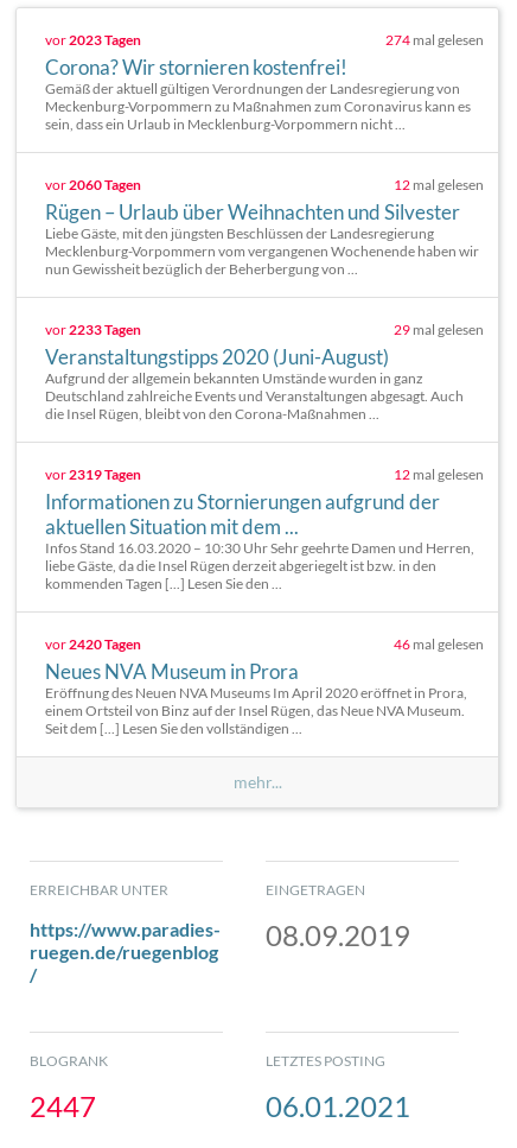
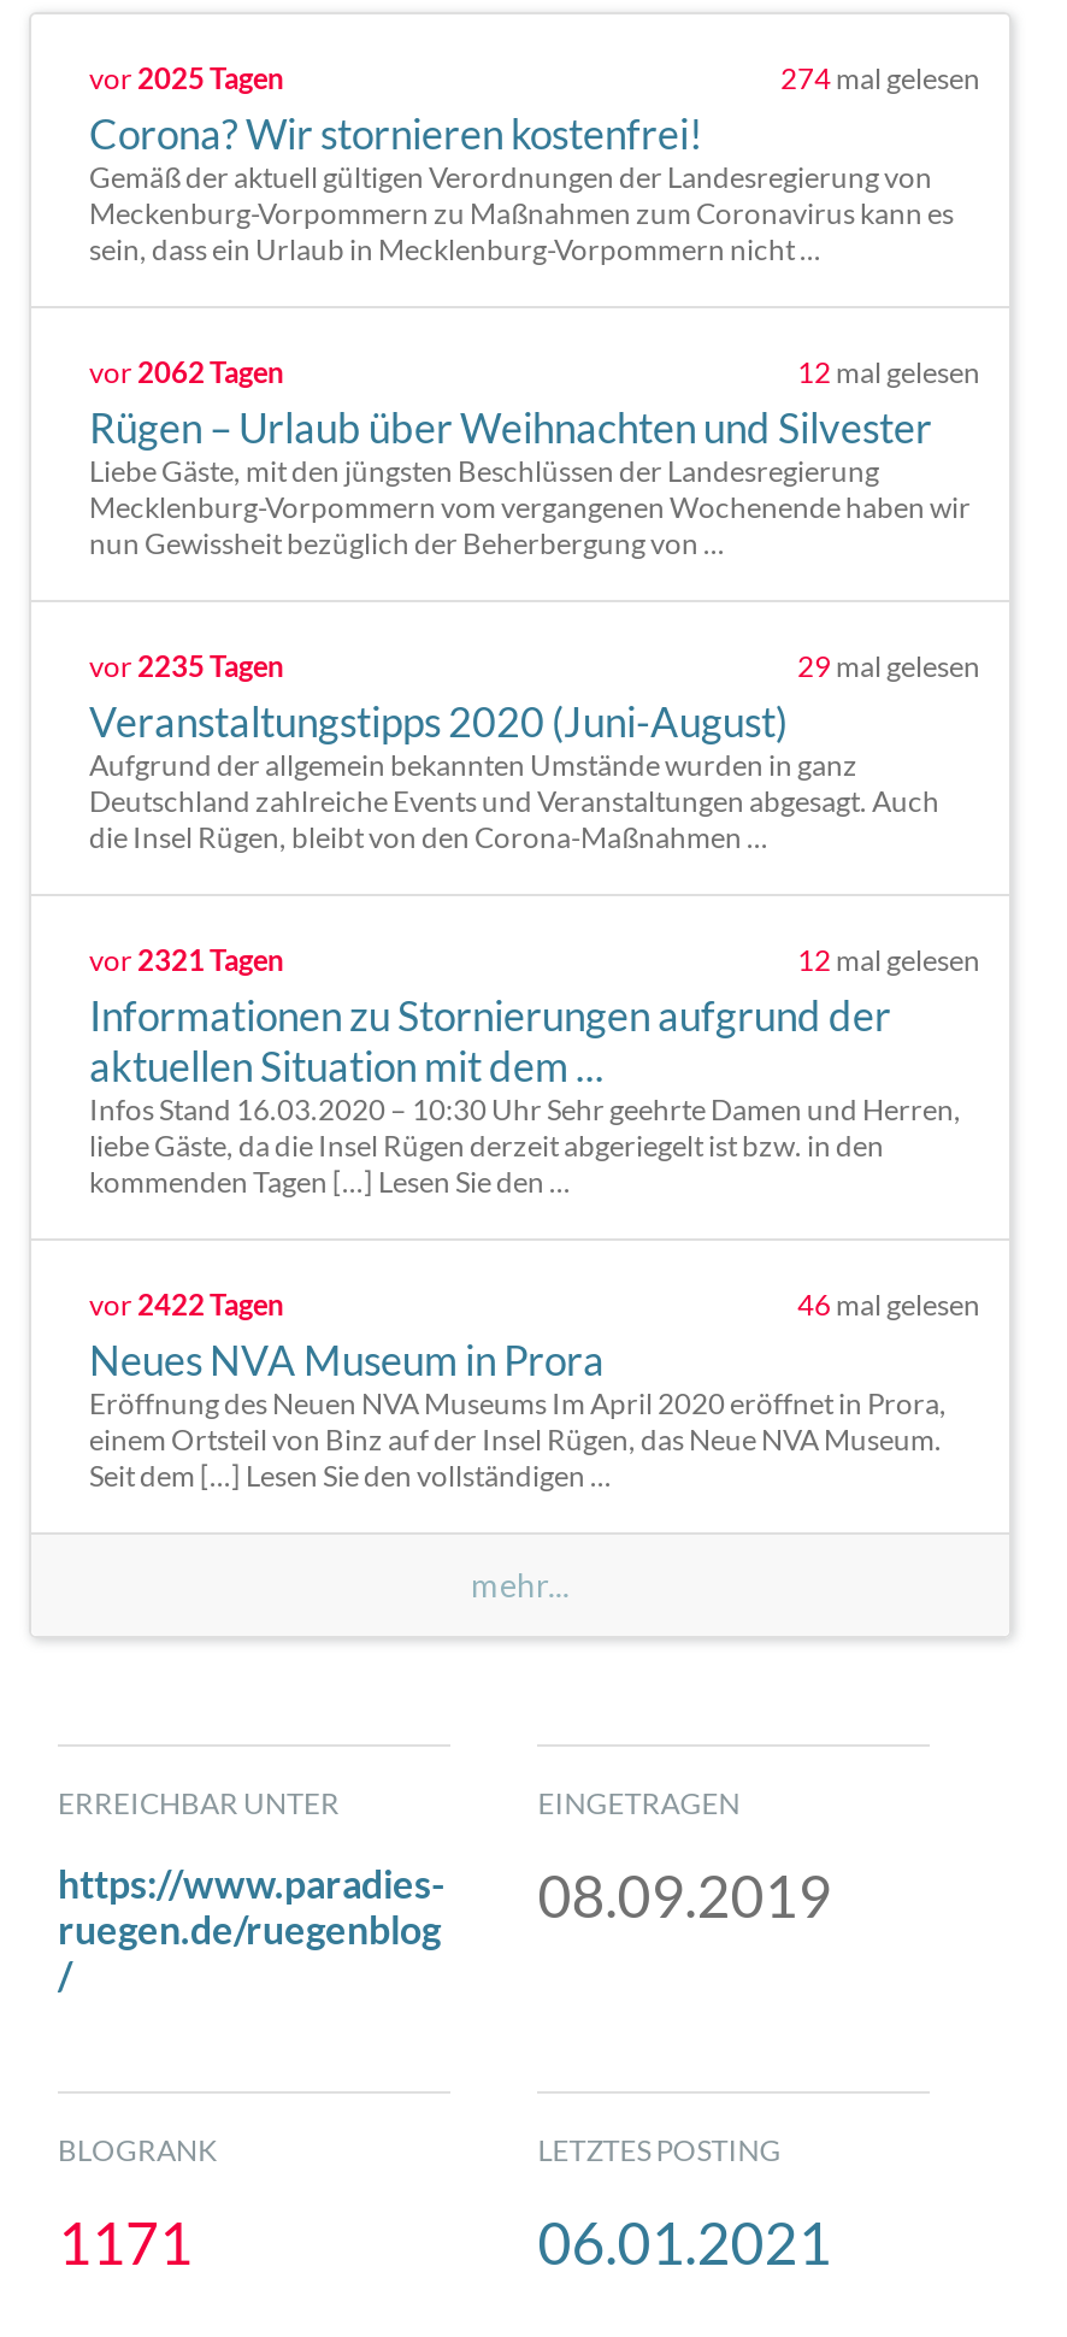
[45,31,141,49] vor 2023 Tagen -> [89,60,284,96] vor 2025 Tagen
[45,176,141,194] vor 2060 Tagen -> [89,354,284,390] vor 2062 Tagen
[45,321,141,338] vor 2233 Tagen -> [89,648,284,684] vor 2235 Tagen
[45,465,141,483] vor 2319 Tagen -> [89,942,284,978] vor 2321 Tagen
[45,635,141,653] vor 2420 Tagen -> [89,1287,284,1323] vor 2422 Tagen
[30,1088,96,1123] 2447 -> [58,2206,193,2276] 1171

